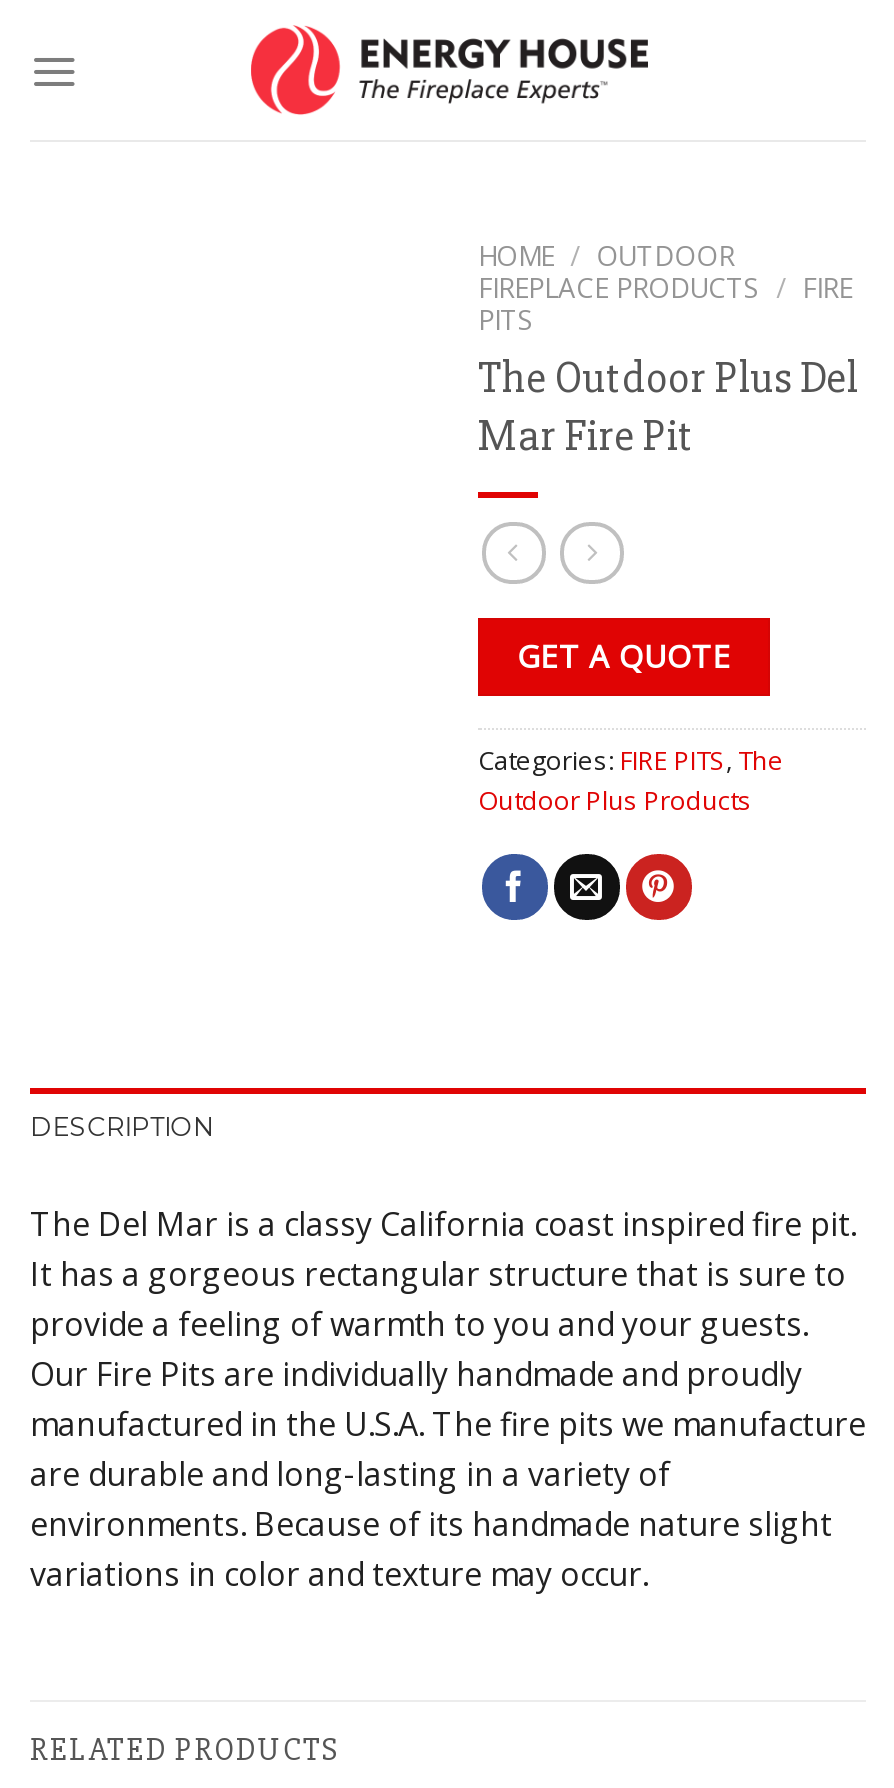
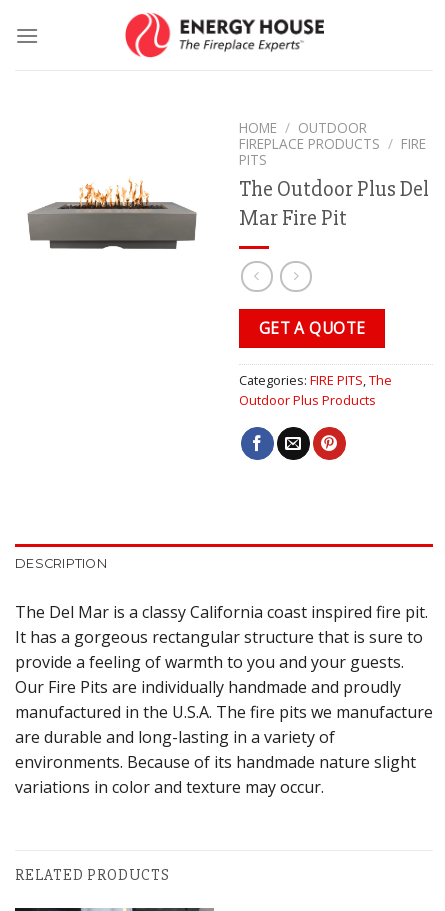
none -> [27,179,197,250] [image]

